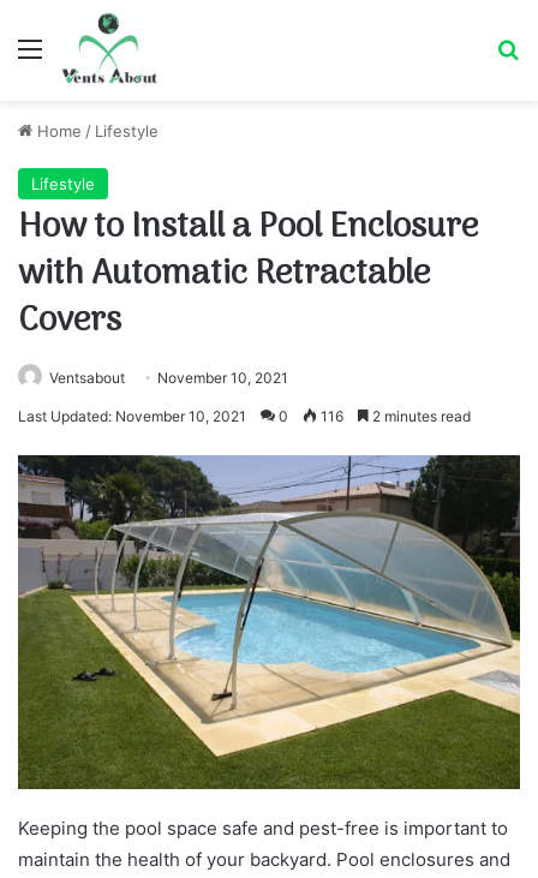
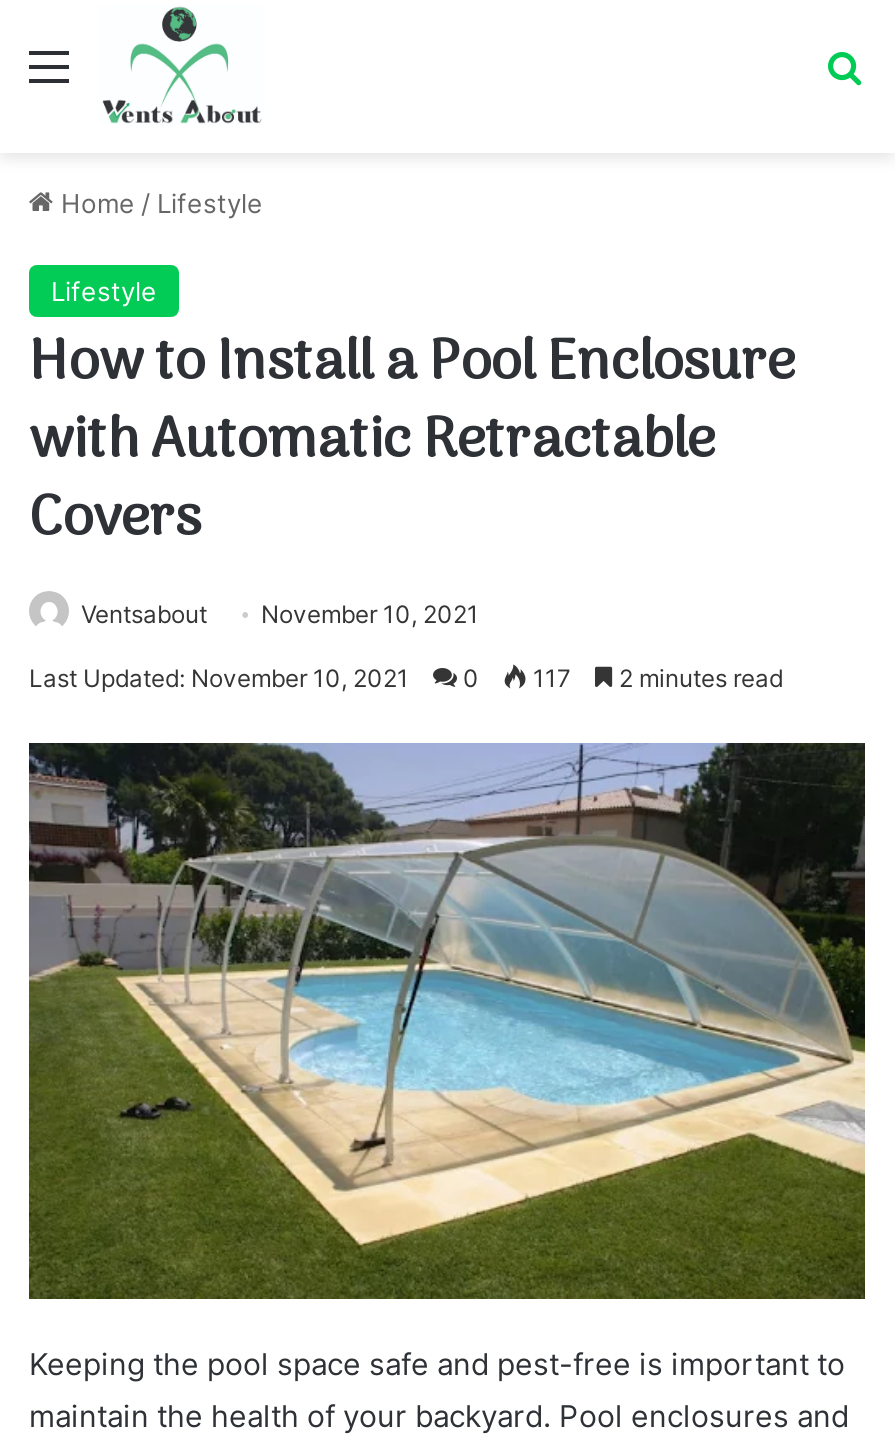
[18,407,471,425] Last Updated: November 10, 2021 0 116 2 minutes read -> [29,663,783,693] Last Updated: November 10, 2021 0 117 2 minutes read

